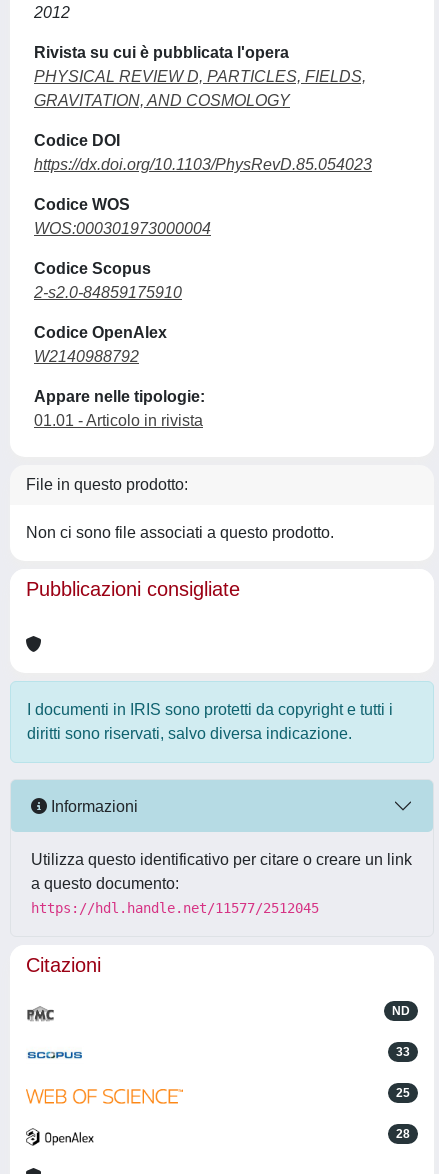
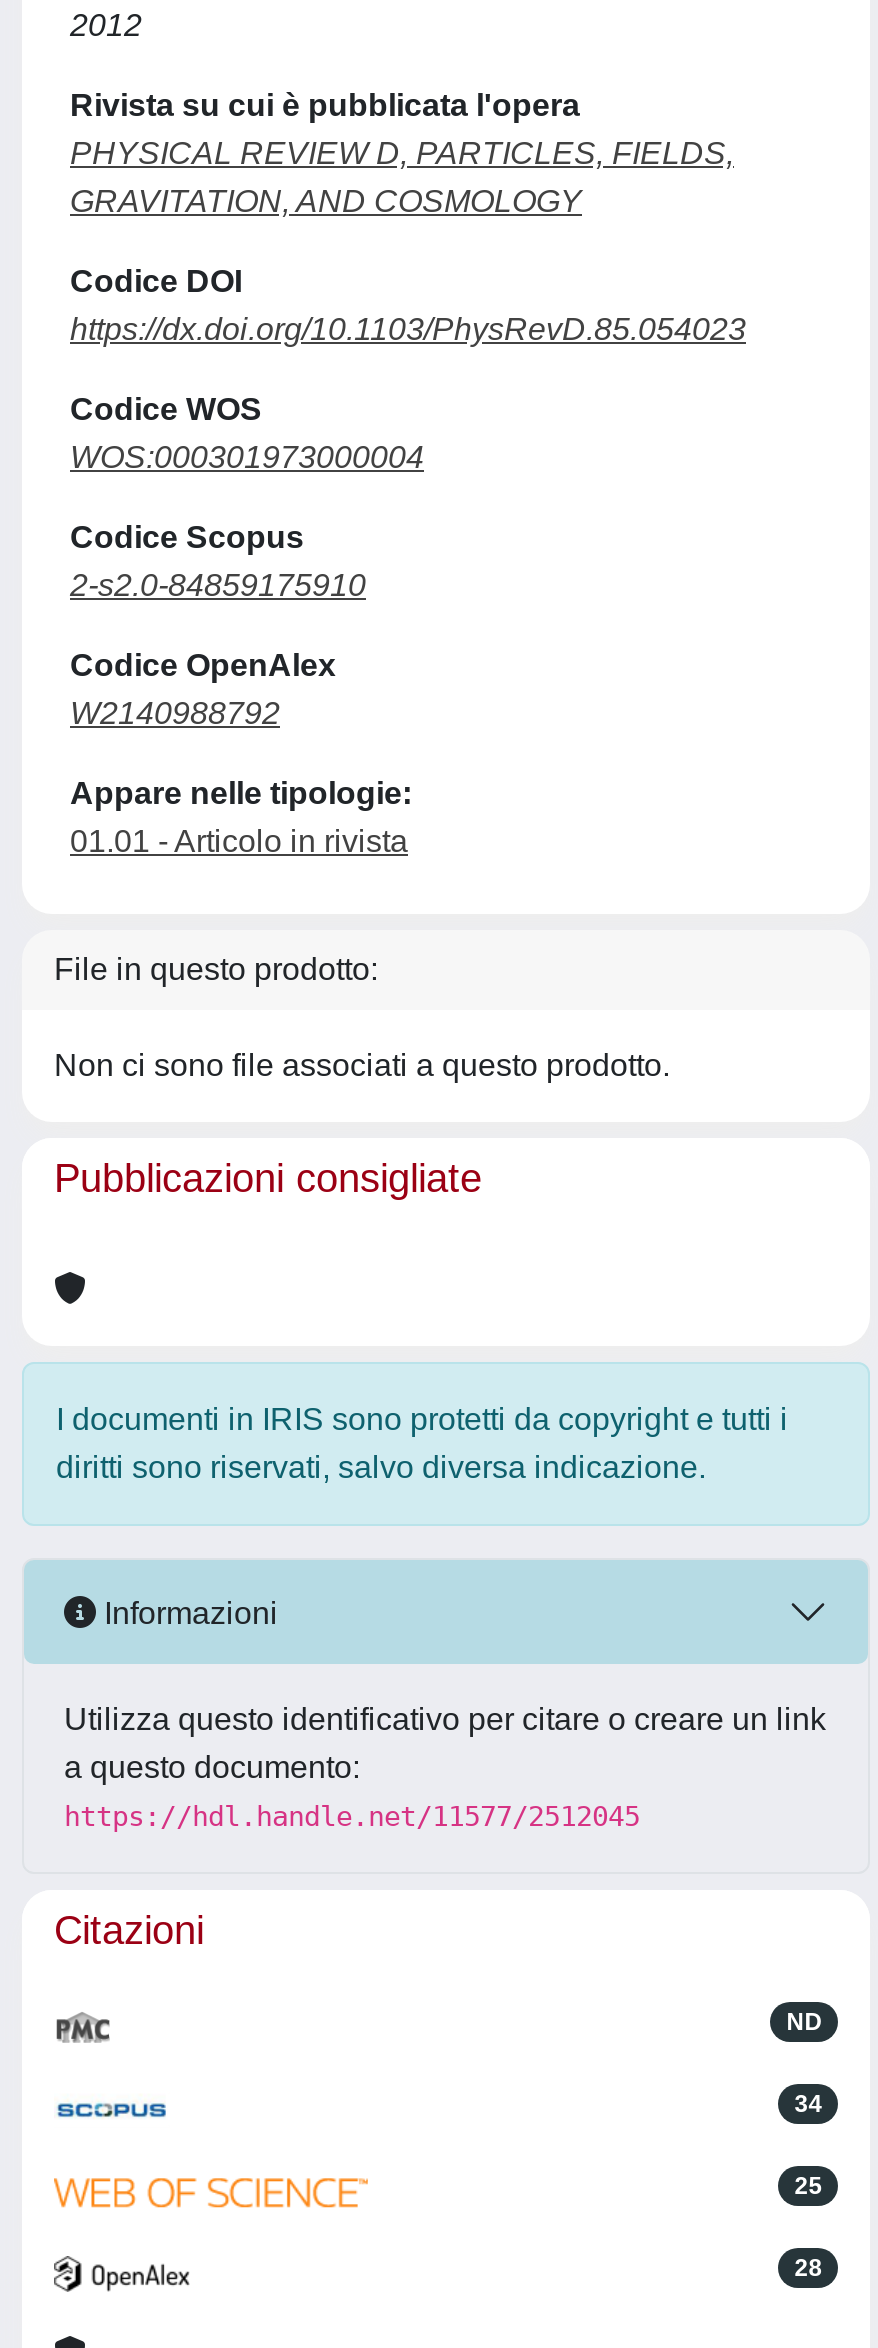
[396,1045,410,1059] 33 -> [794,2090,822,2118] 34

